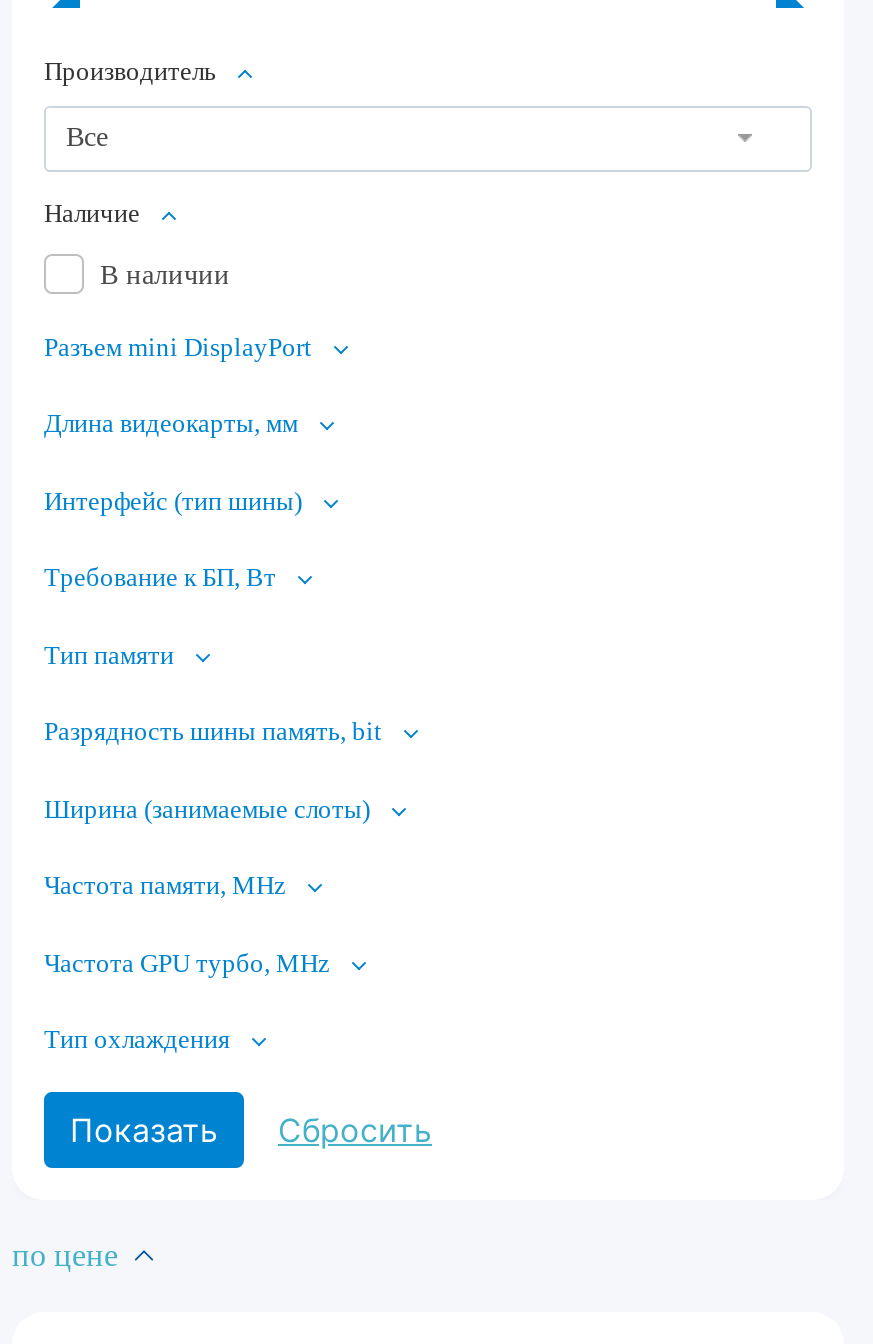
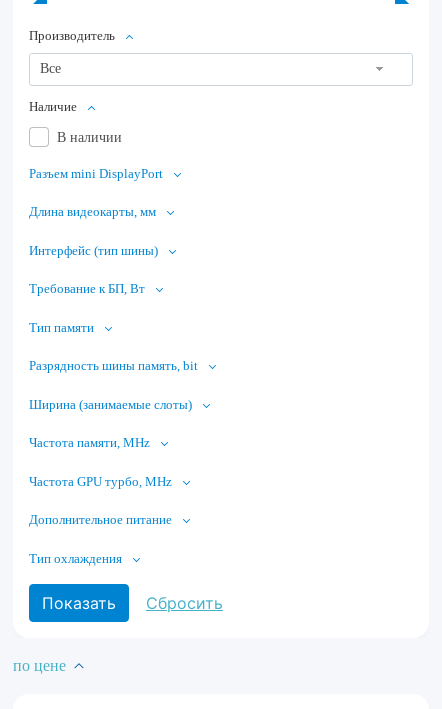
none -> [29,512,172,527] Дополнительное питание

